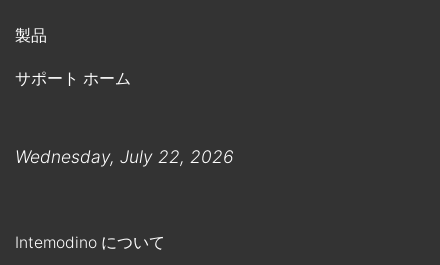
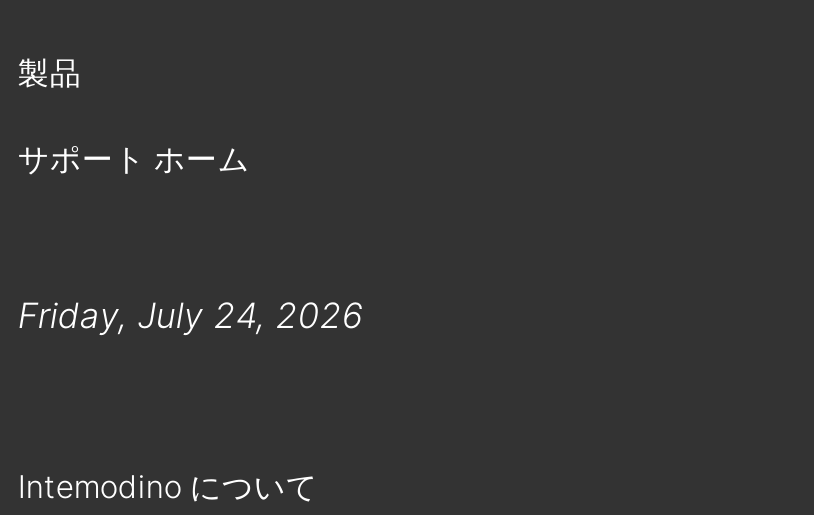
[15,146,234,167] Wednesday, July 22, 2026 -> [18,294,364,336] Friday, July 24, 2026

